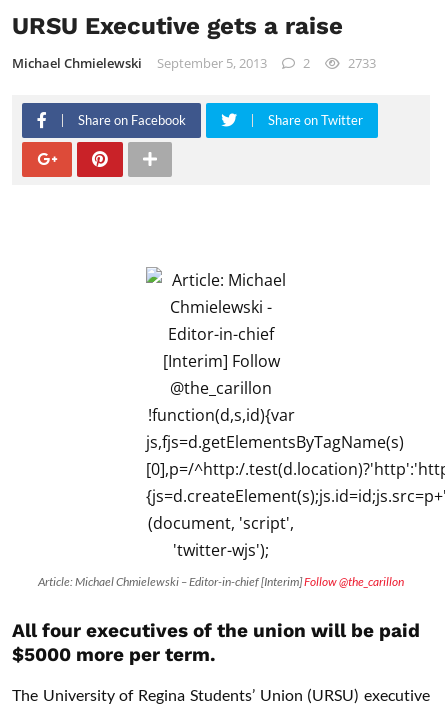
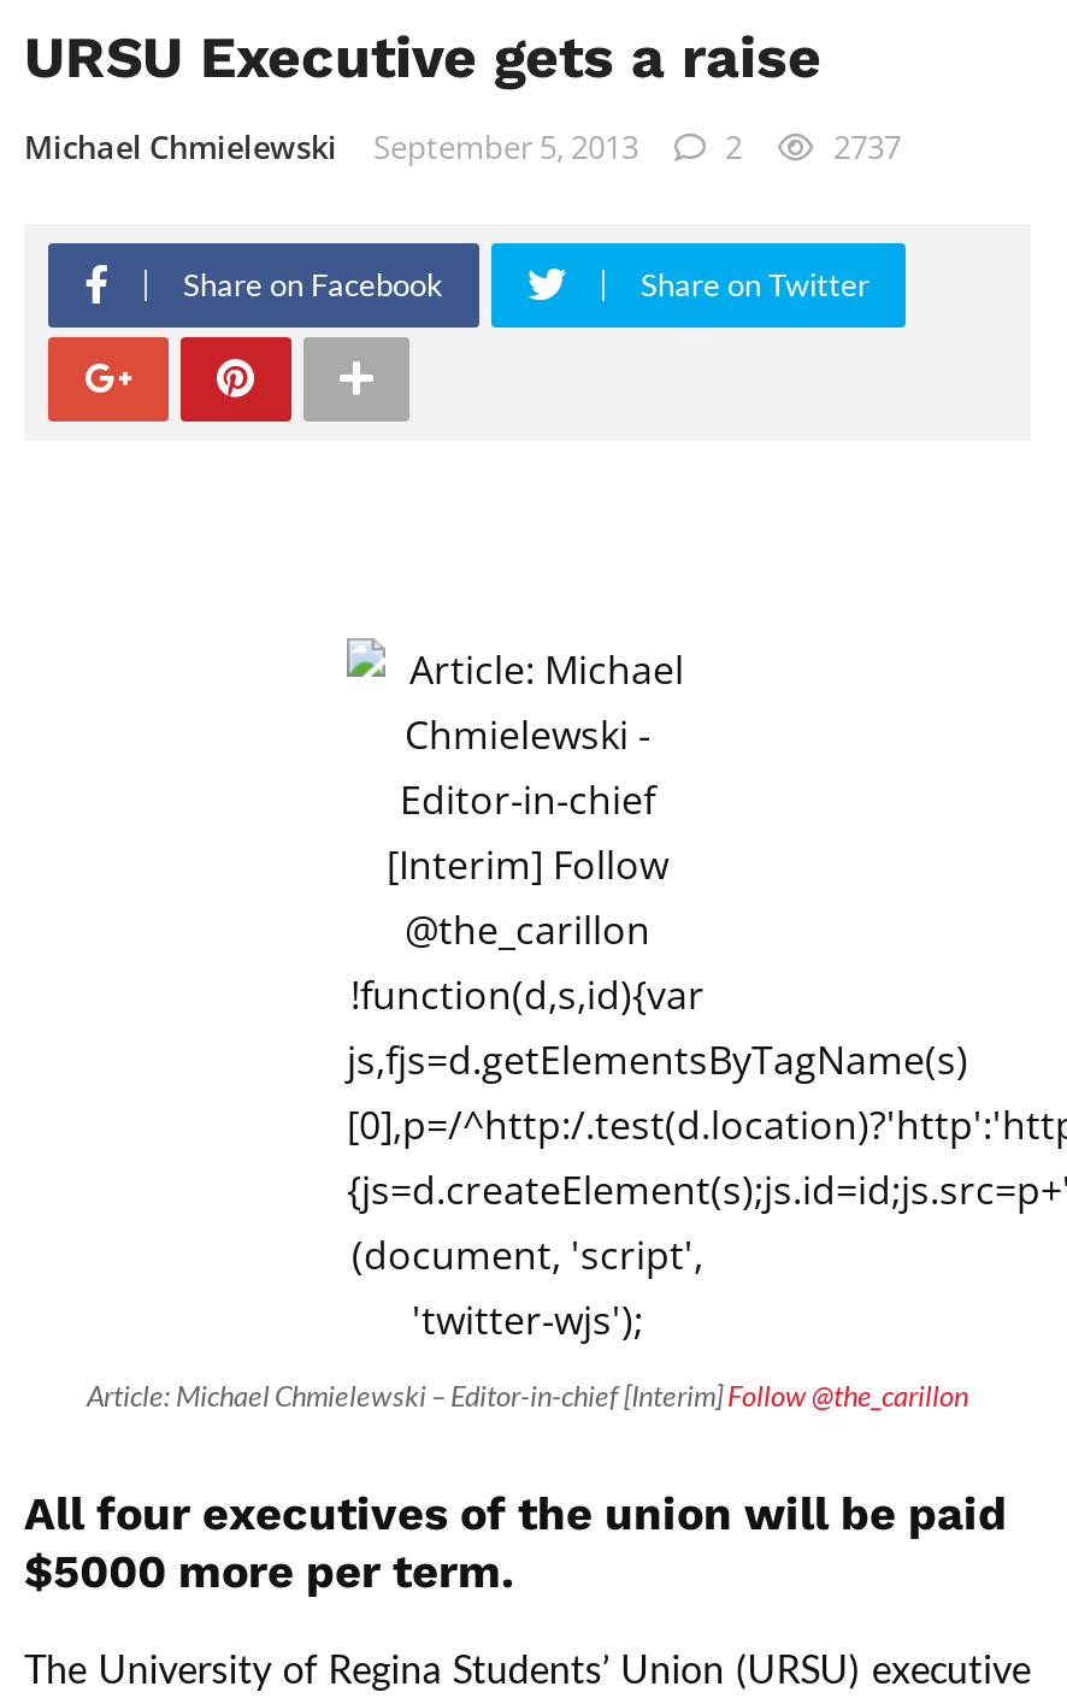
[348,54,376,72] 2733 -> [833,125,901,168] 2737

